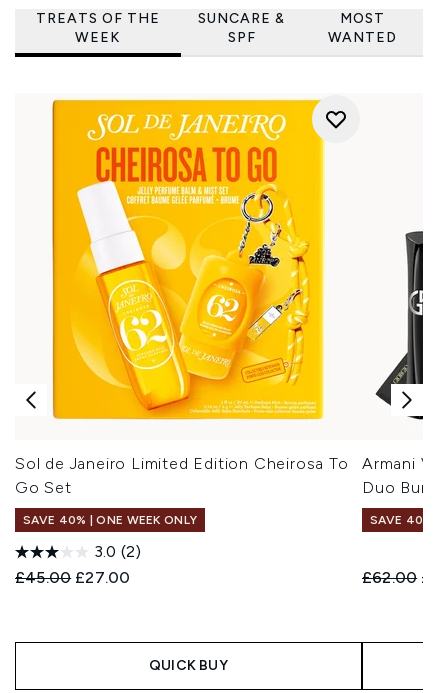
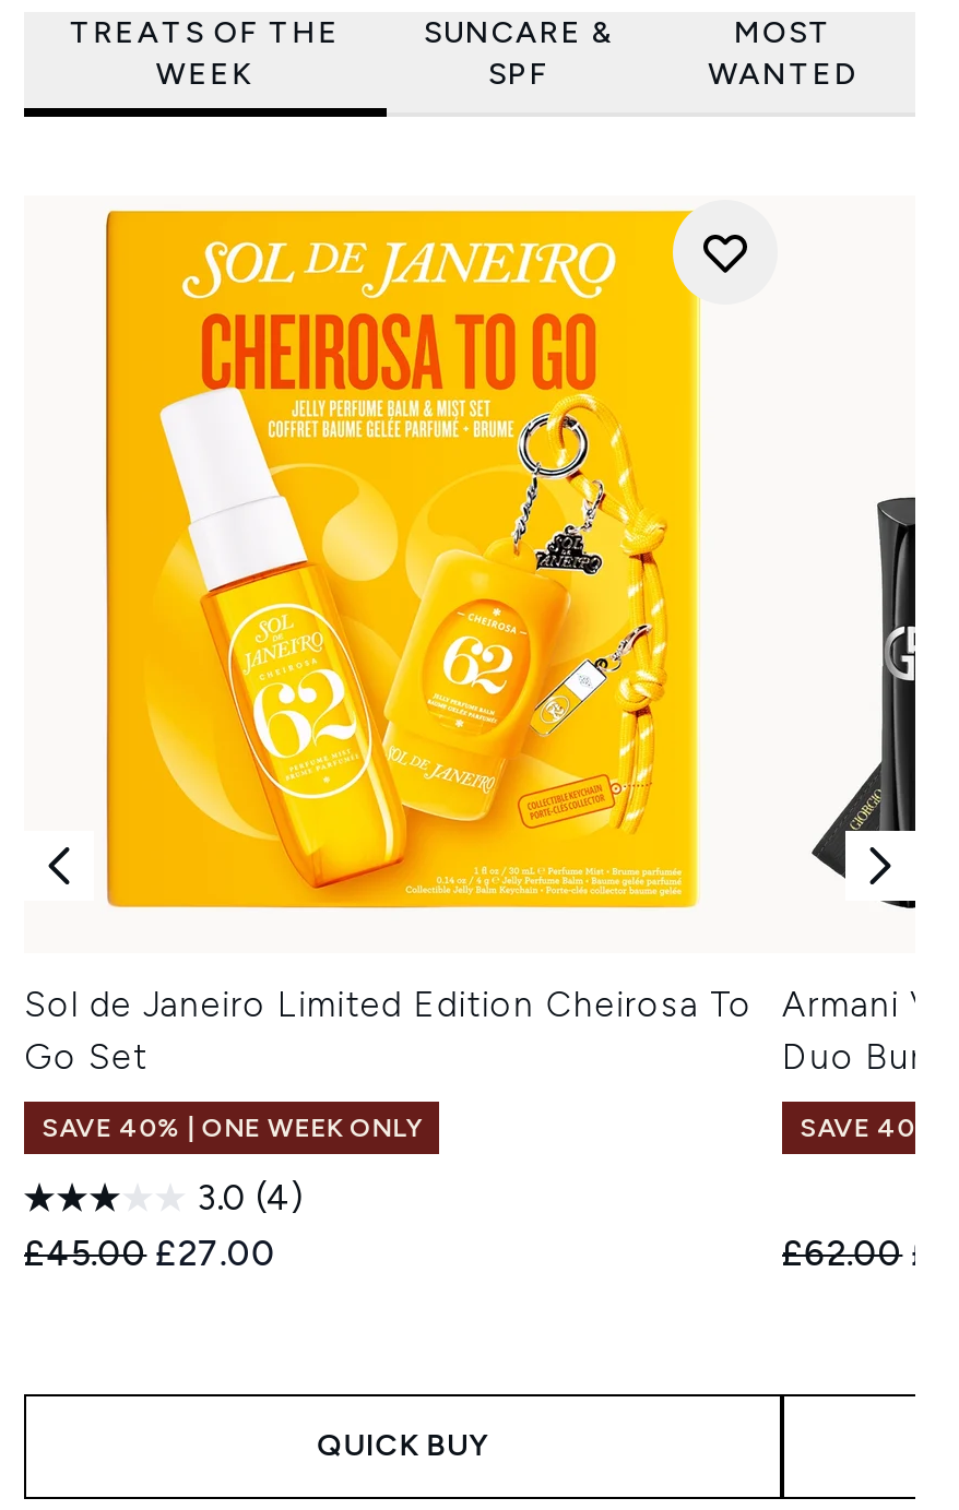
[94,542,141,561] 3.0 (2) -> [197,1176,304,1218] 3.0 (4)

